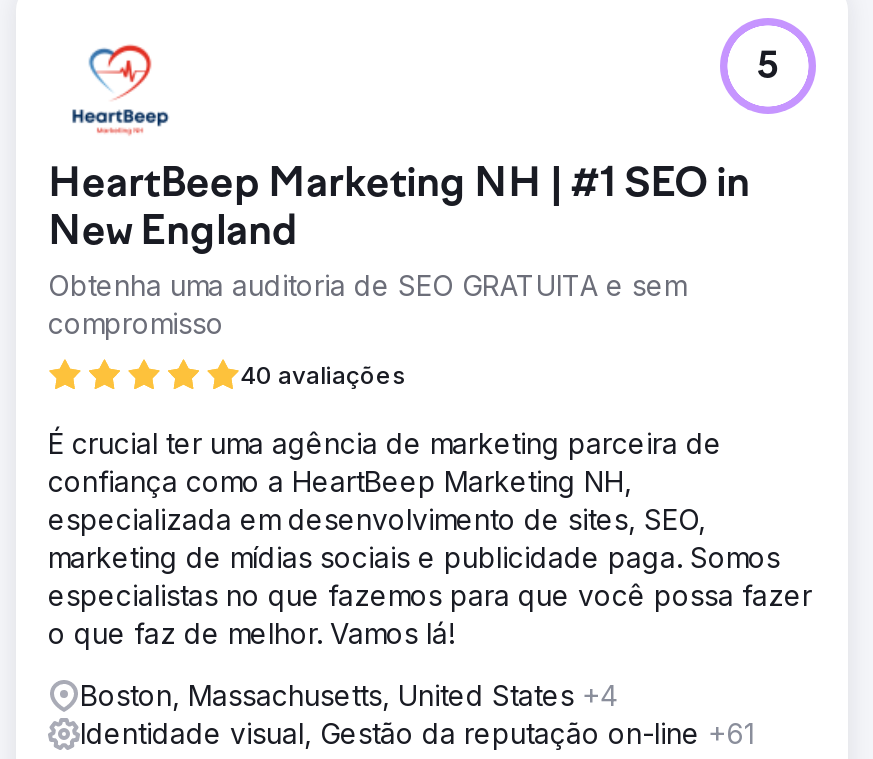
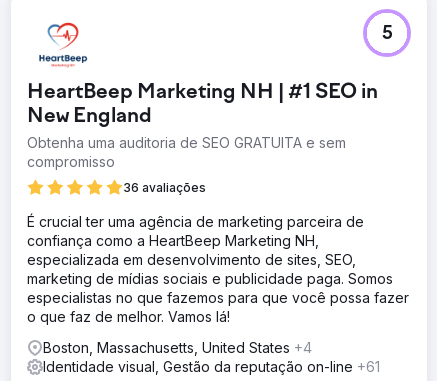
[240,359,406,389] 40 avaliações -> [123,180,206,195] 36 avaliações

